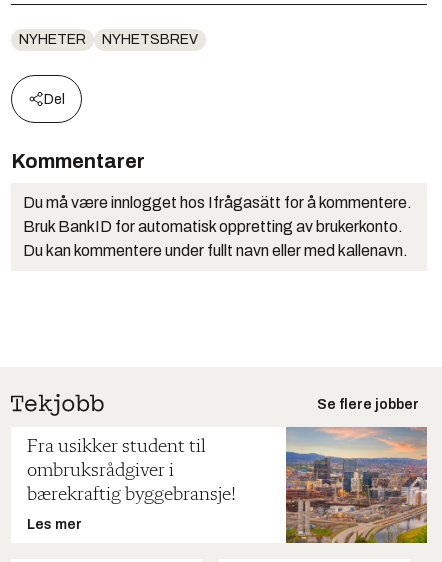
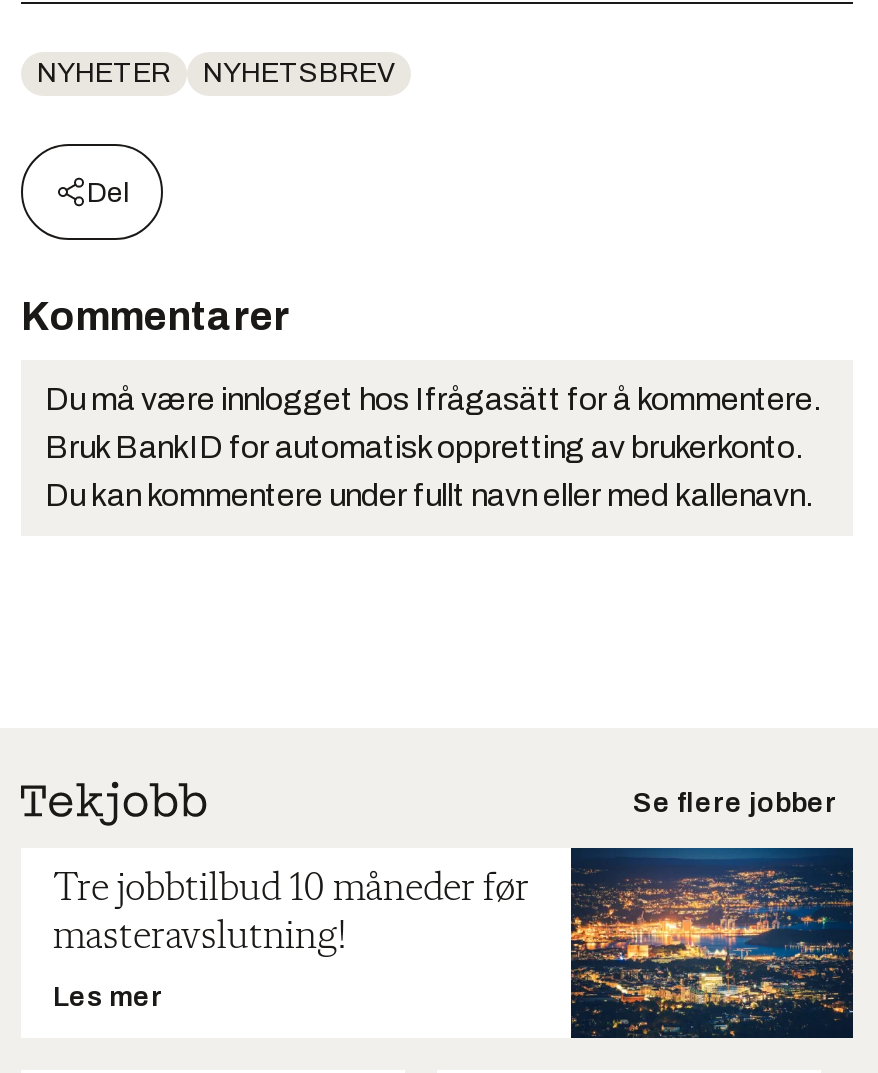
[285,426,428,545] [image] -> [569,846,855,1040] [image]
[27,437,236,505] Fra usikker student til | ombruksrådgiver i | bærekraftig byggebransje! -> [53,871,529,959] Tre jobbtilbud 10 måneder før | masteravslutning!

